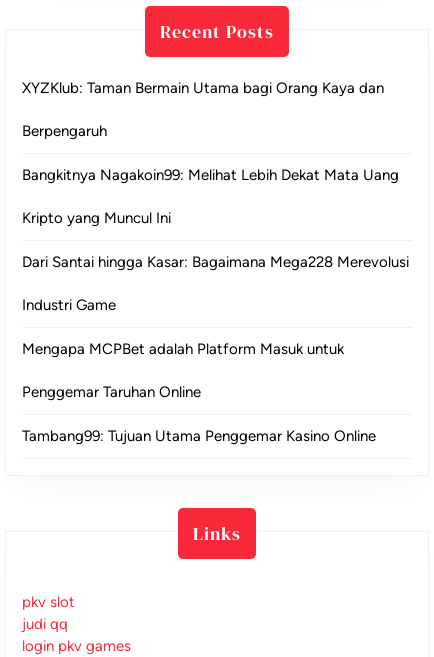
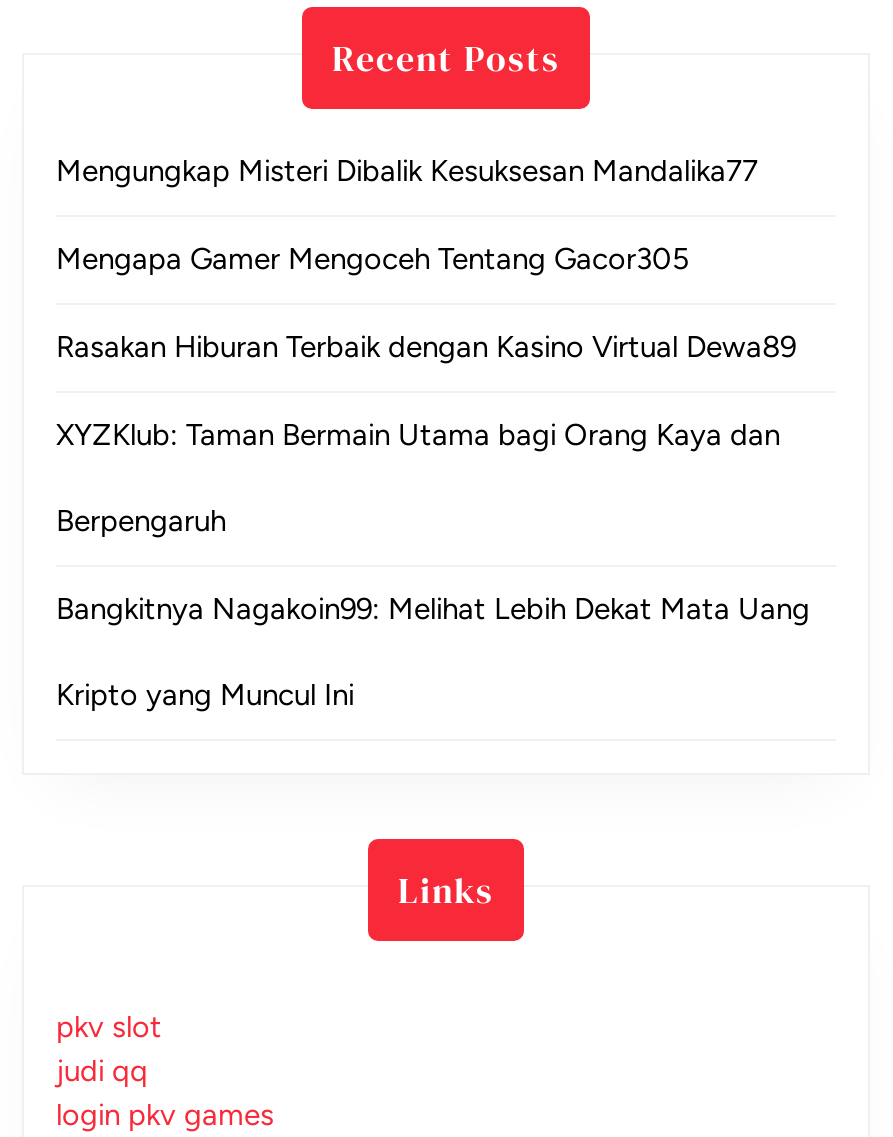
none -> [56,153,796,365] Mengungkap Misteri Dibalik Kesuksesan Mandalika77 | Mengapa Gamer Mengoceh Tentang Gacor305 | Rasakan Hiburan Terbaik dengan Kasino Virtual Dewa89
moved [22,79,399,227] -> [56,417,810,713]: XYZKlub: Taman Bermain Utama bagi Orang Kaya dan | Berpengaruh | Bangkitnya Nagakoin99: Melihat Lebih Dekat Mata Uang | Kripto yang Muncul Ini
[22,253,409,445] Dari Santai hingga Kasar: Bagaimana Mega228 Merevolusi | Industri Game | Mengapa MCPBet adalah Platform Masuk untuk | Penggemar Taruhan Online | Tambang99: Tujuan Utama Penggemar Kasino Online -> none

